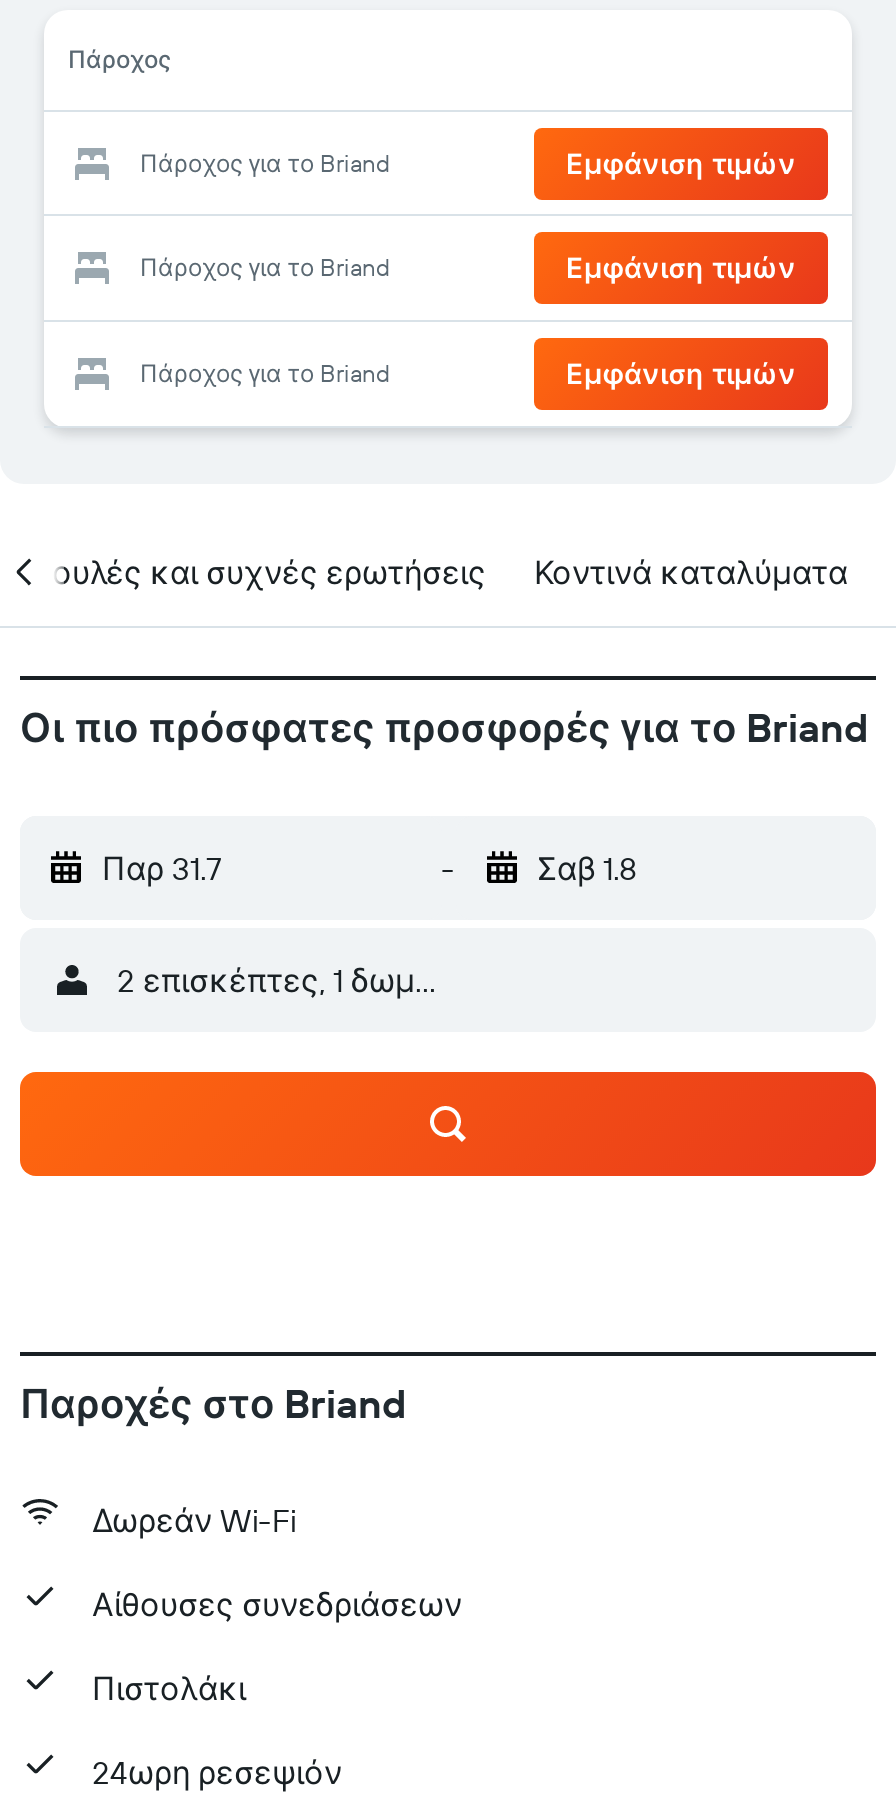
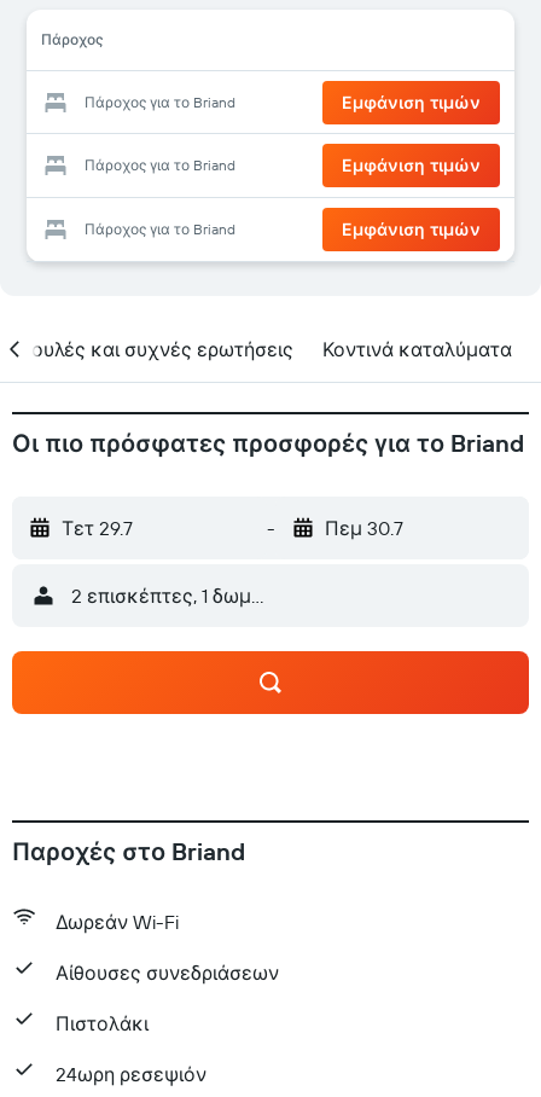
[102,848,222,888] Παρ 31.7 -> [62,516,133,540] Τετ 29.7
[537,848,637,888] Σαβ 1.8 -> [324,516,403,540] Πεμ 30.7

